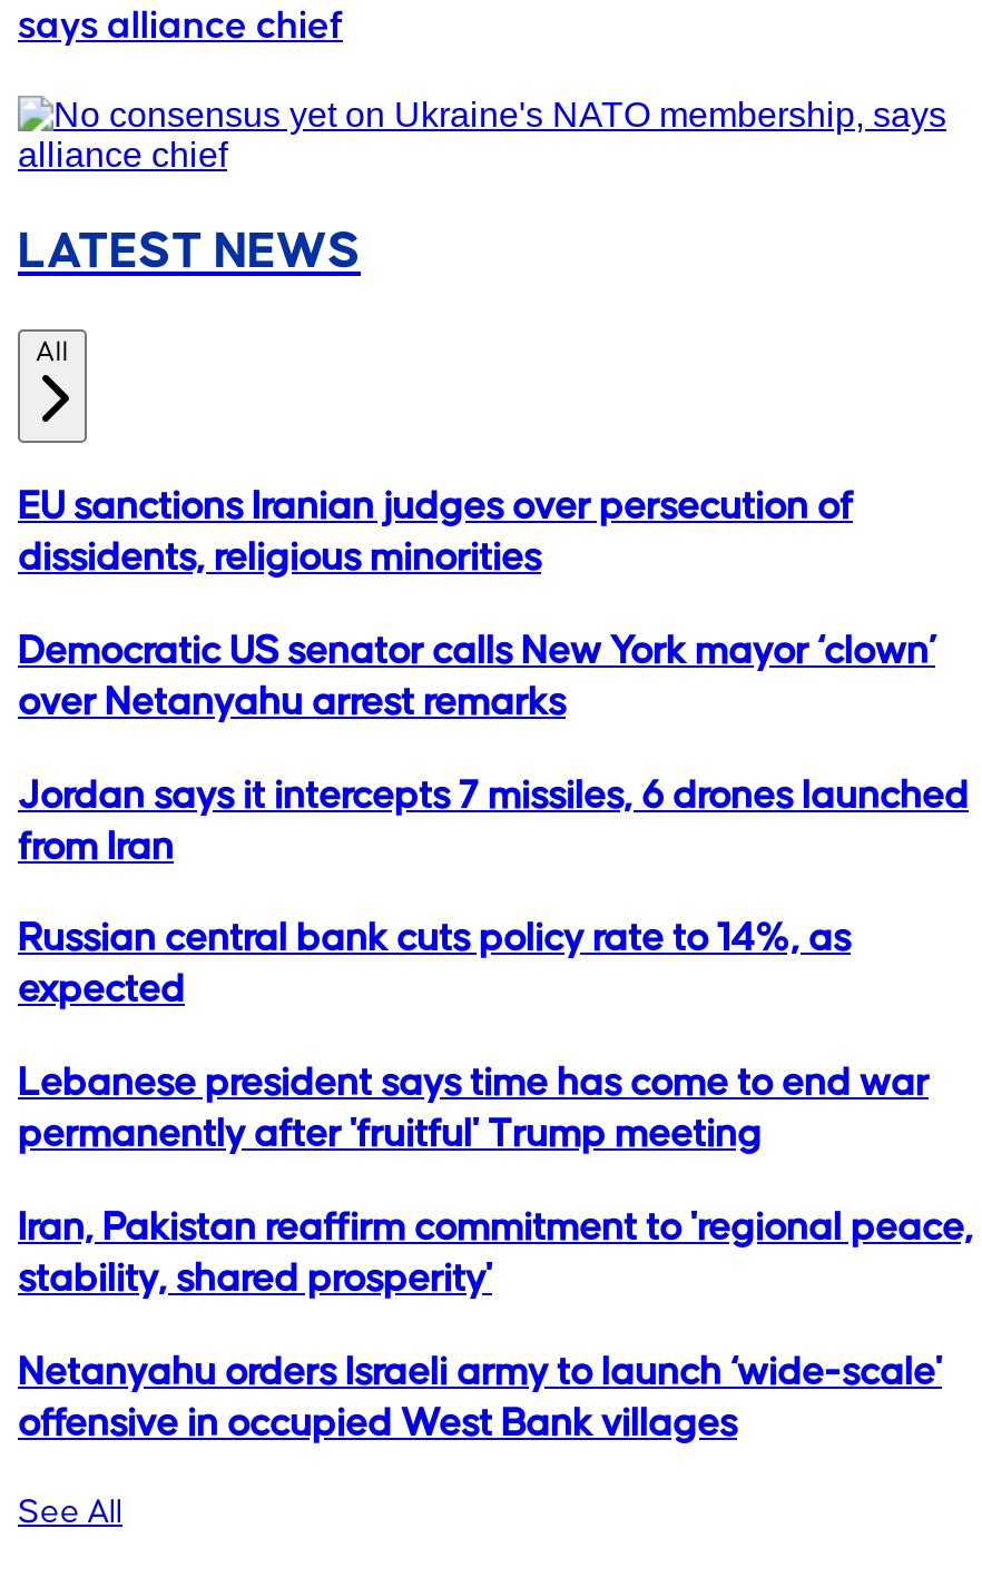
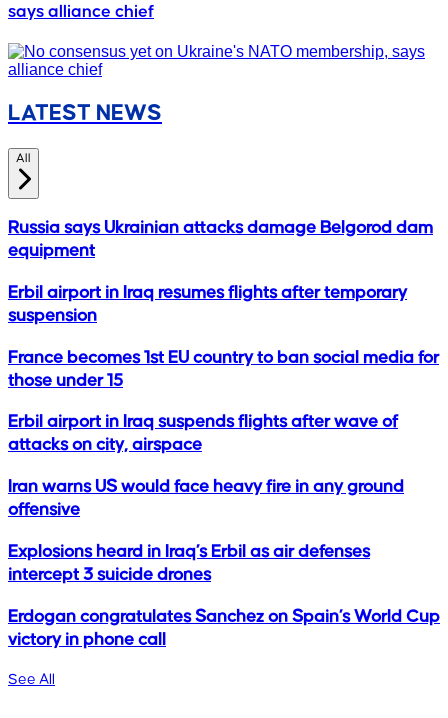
[18,488,853,579] EU sanctions Iranian judges over persecution of | dissidents, religious minorities -> [8,219,433,260] Russia says Ukrainian attacks damage Belgorod dam | equipment
[18,632,935,723] Democratic US senator calls New York mayor ‘clown’ | over Netanyahu arrest remarks -> [8,284,407,325] Erbil airport in Iraq resumes flights after temporary | suspension
[18,776,969,867] Jordan says it intercepts 7 missiles, 6 drones launched | from Iran -> [8,349,439,390] France becomes 1st EU country to ban social media for | those under 15
[18,920,851,1011] Russian central bank cuts policy rate to 14%, as | expected -> [8,413,398,454] Erbil airport in Iraq suspends flights after wave of | attacks on city, airspace
[18,1064,929,1155] Lebanese president says time has come to end war | permanently after 'fruitful' Trump meeting -> [8,478,404,519] Iran warns US would face heavy fire in any ground | offensive
[18,1208,973,1299] Iran, Pakistan reaffirm commitment to 'regional peace, | stability, shared prosperity' -> [8,543,370,584] Explosions heard in Iraq’s Erbil as air defenses | intercept 3 suicide drones
[18,1352,942,1443] Netanyahu orders Israeli army to launch ‘wide-scale' | offensive in occupied West Bank villages -> [8,607,440,648] Erdogan congratulates Sanchez on Spain’s World Cup | victory in phone call

